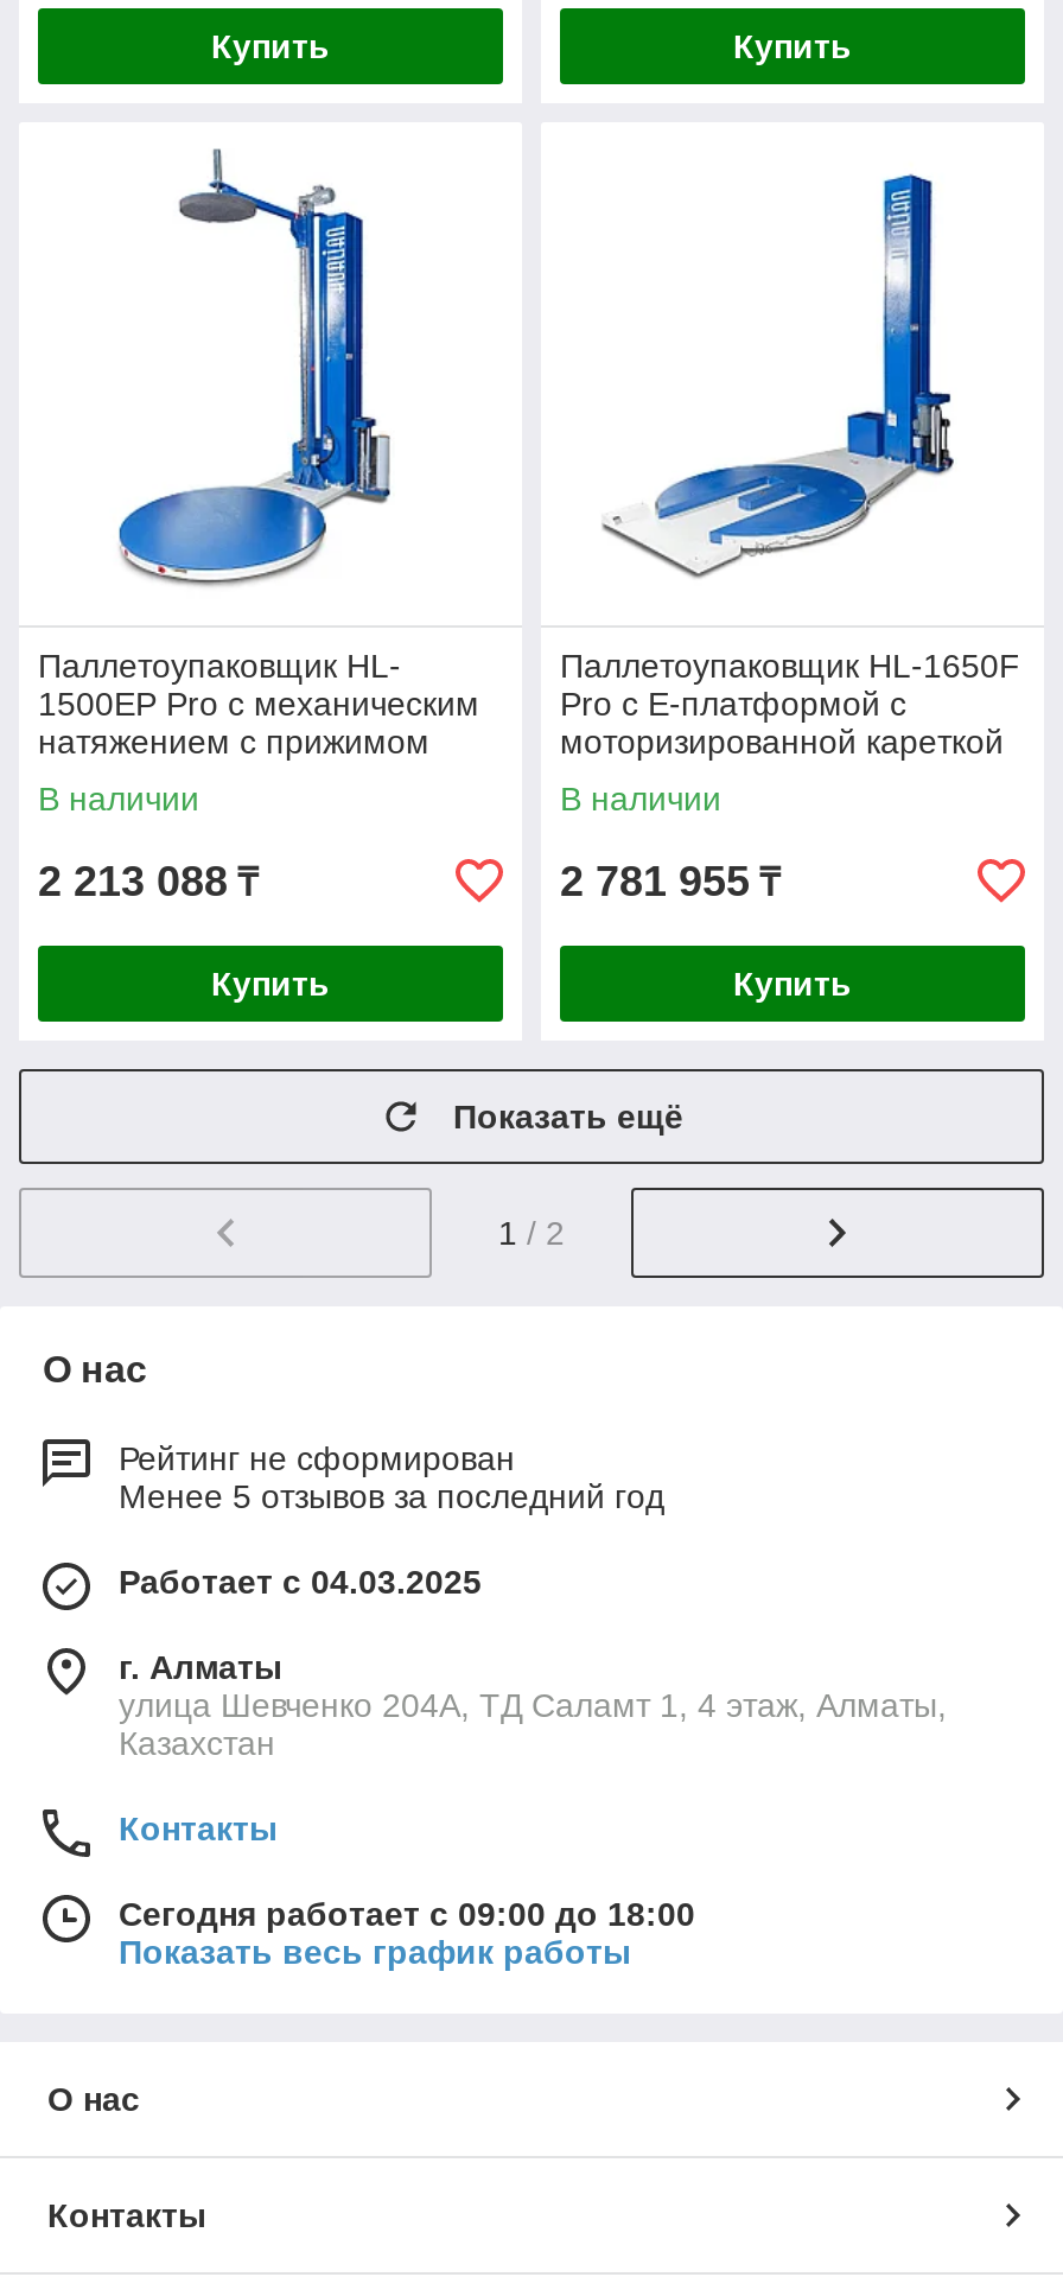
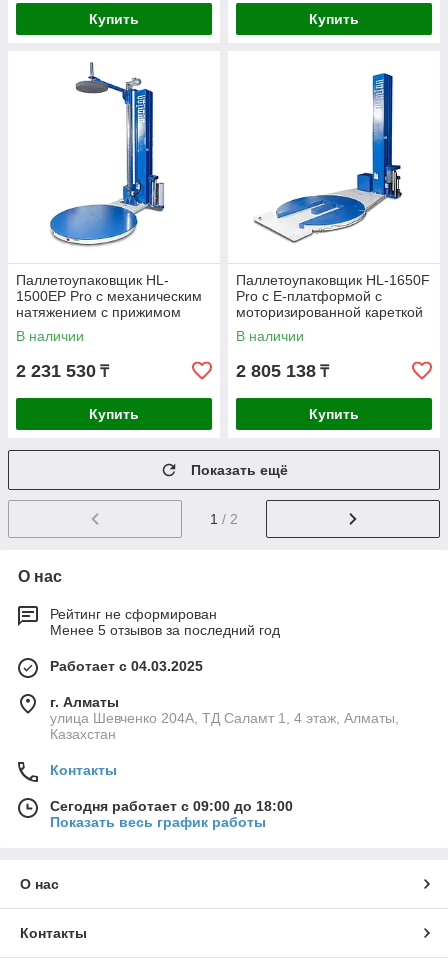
[38,858,259,906] 2 213 088 ₸ -> [16,361,109,381] 2 231 530 ₸
[560,858,781,906] 2 781 955 ₸ -> [236,361,329,381] 2 805 138 ₸

